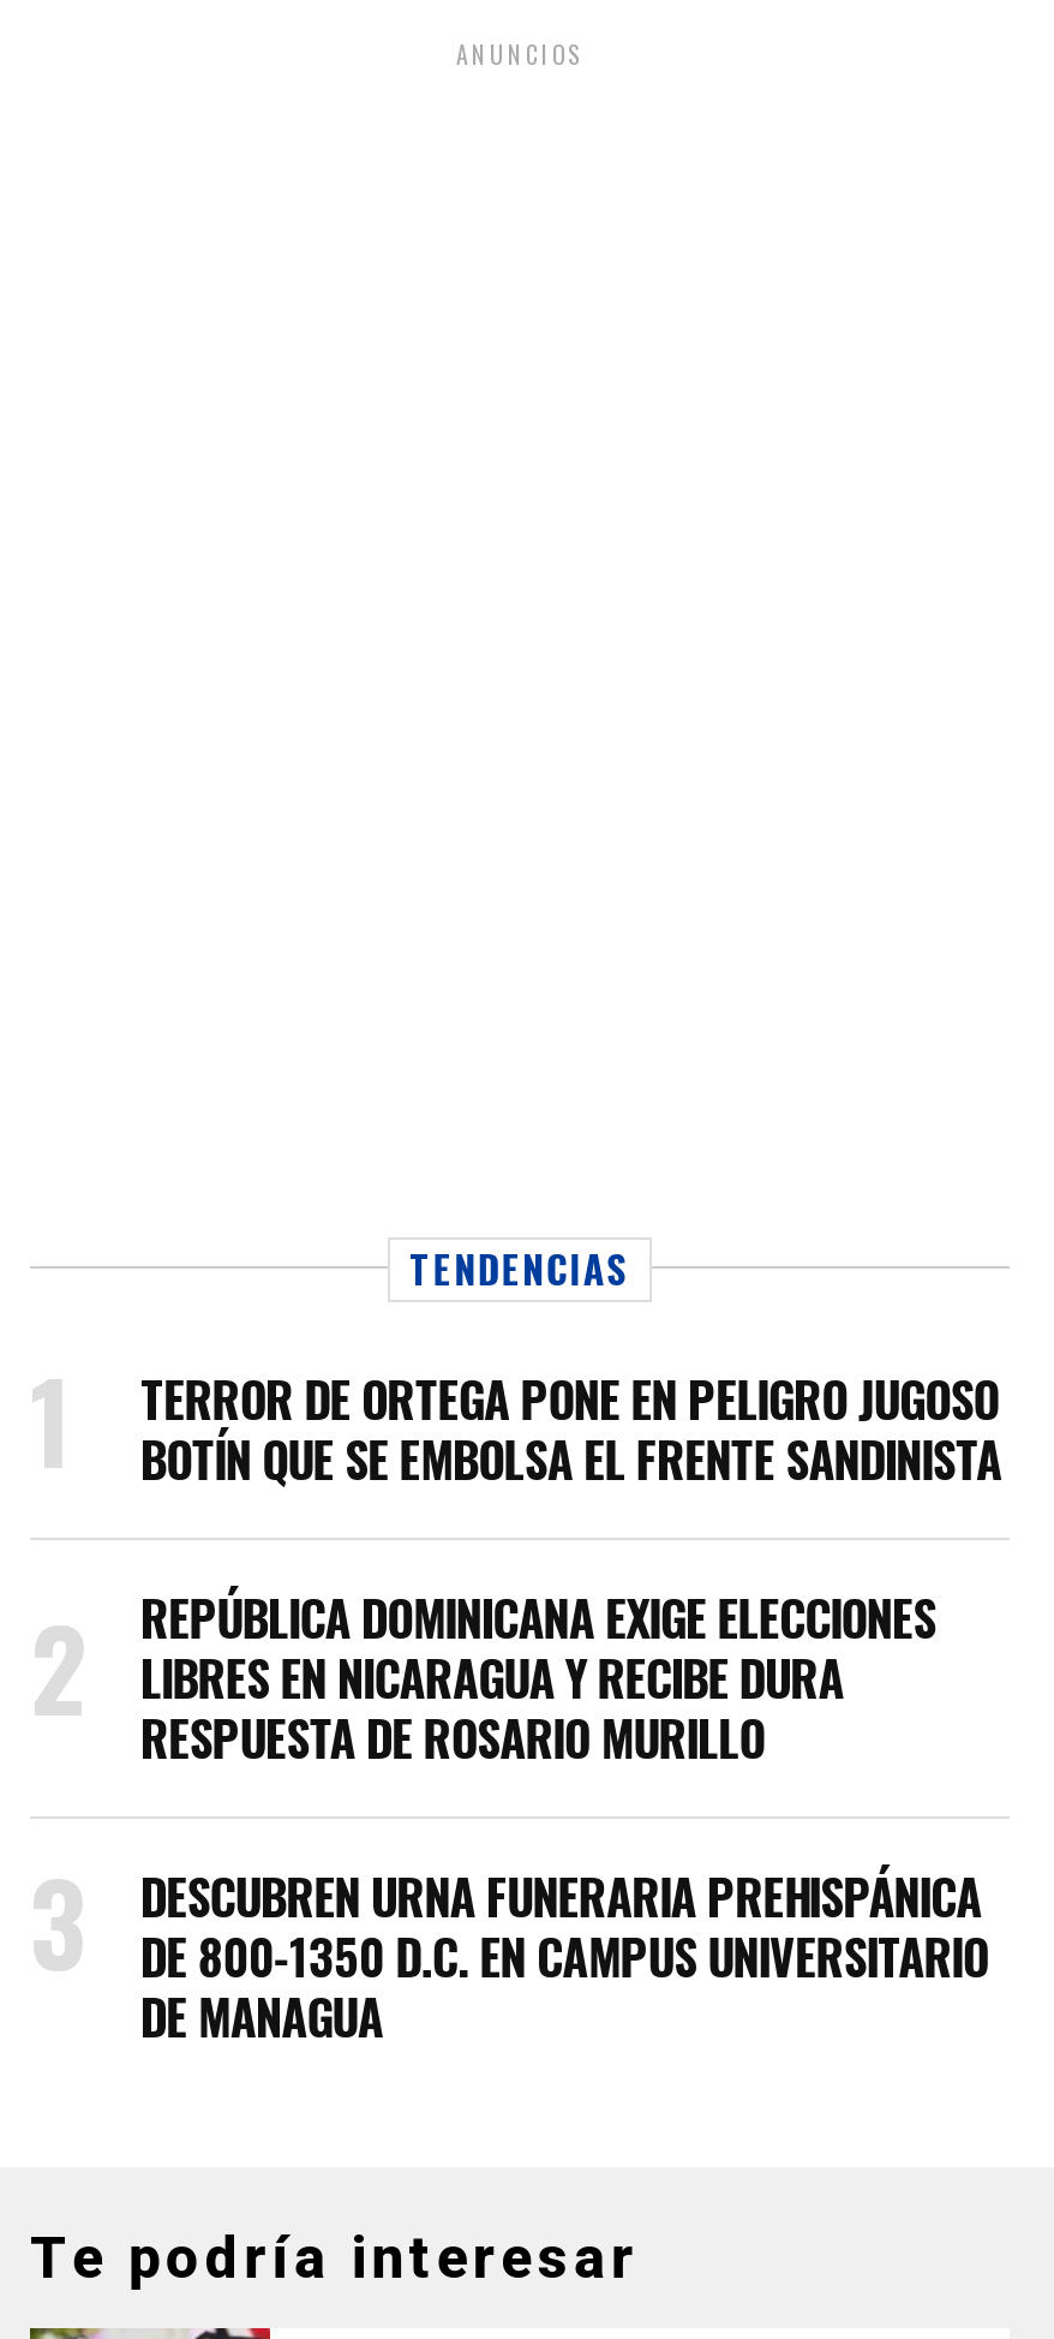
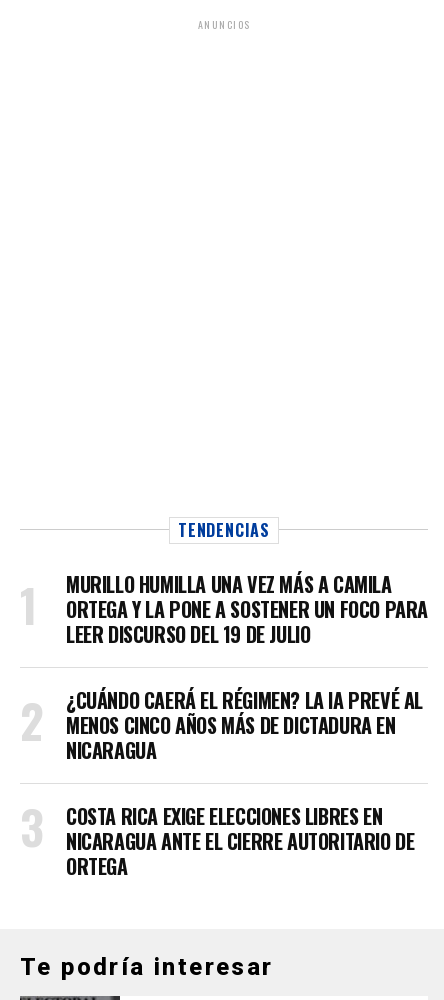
[140,1363,1001,1495] TERROR DE ORTEGA PONE EN PELIGRO JUGOSO | BOTÍN QUE SE EMBOLSA EL FRENTE SANDINISTA -> [66,569,428,649] MURILLO HUMILLA UNA VEZ MÁS A CAMILA | ORTEGA Y LA PONE A SOSTENER UN FOCO PARA | LEER DISCURSO DEL 19 DE JULIO
[140,1581,936,1774] REPÚBLICA DOMINICANA EXIGE ELECCIONES | LIBRES EN NICARAGUA Y RECIBE DURA | RESPUESTA DE ROSARIO MURILLO -> [66,685,423,765] ¿CUÁNDO CAERÁ EL RÉGIMEN? LA IA PREVÉ AL | MENOS CINCO AÑOS MÁS DE DICTADURA EN | NICARAGUA
[140,1860,988,2052] DESCUBREN URNA FUNERARIA PREHISPÁNICA | DE 800-1350 D.C. EN CAMPUS UNIVERSITARIO | DE MANAGUA -> [66,801,414,881] COSTA RICA EXIGE ELECCIONES LIBRES EN | NICARAGUA ANTE EL CIERRE AUTORITARIO DE | ORTEGA

